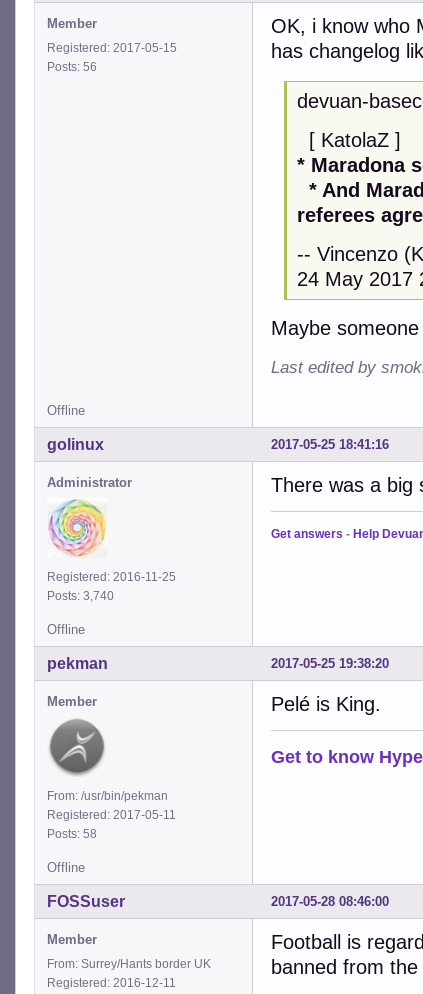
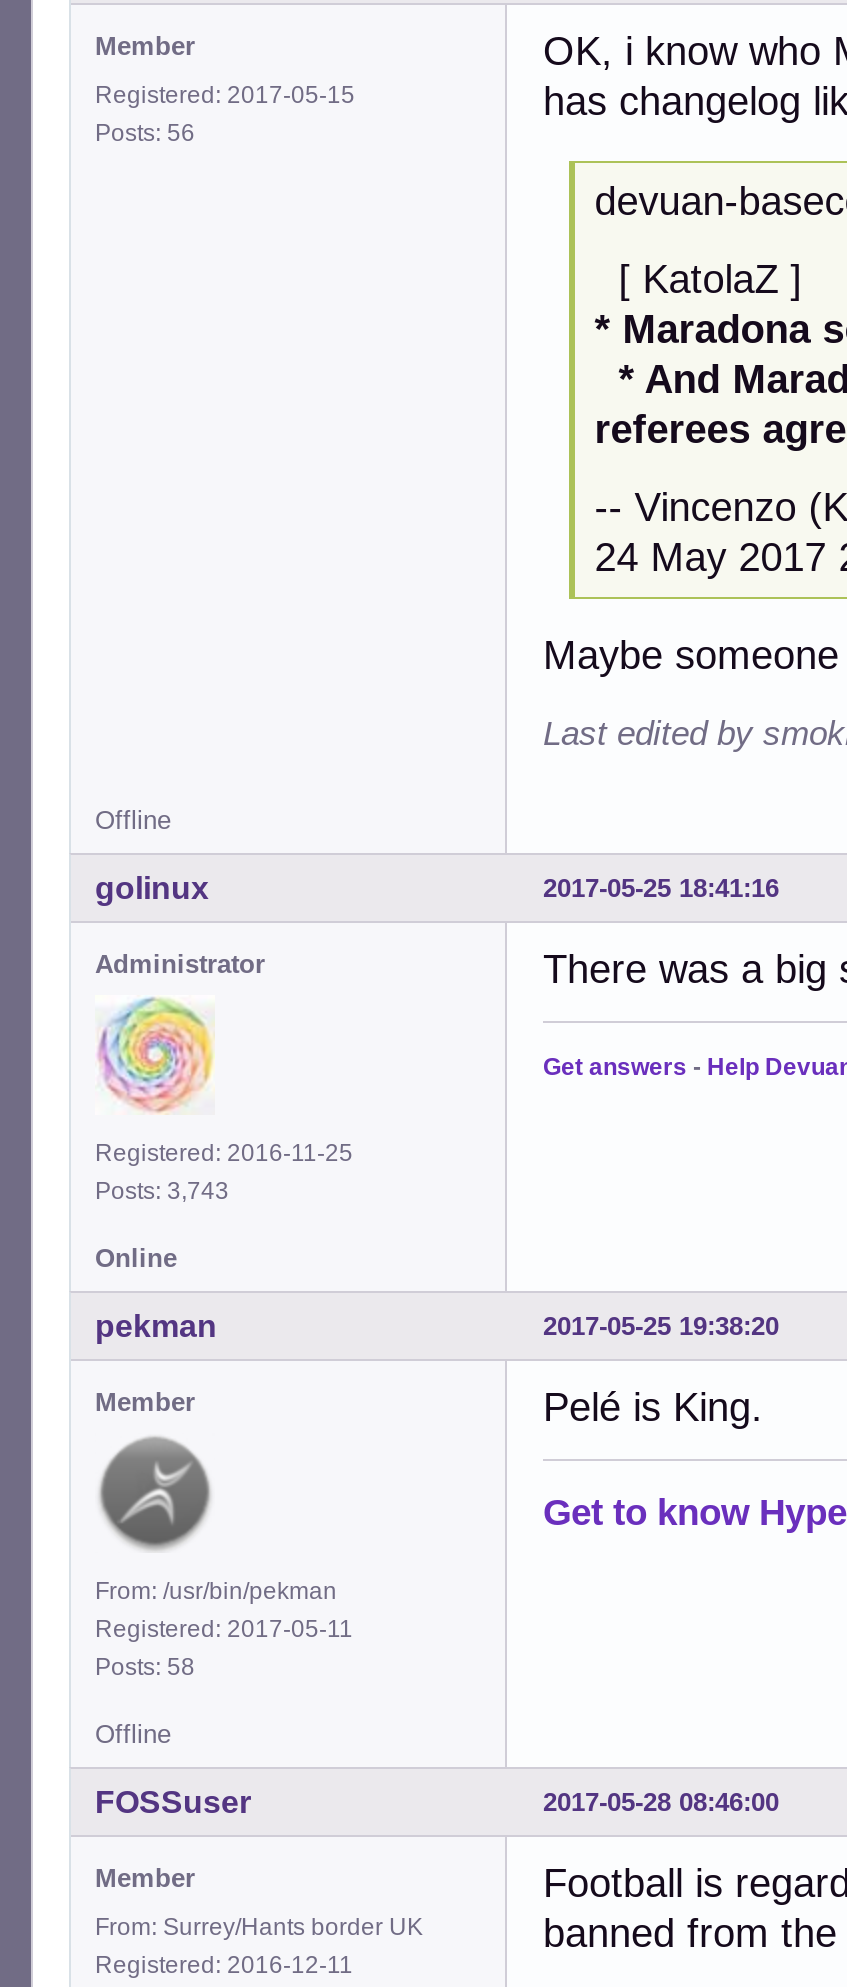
[47,589,120,603] Posts: 3,740 -> [95,1178,241,1206] Posts: 3,743
[47,622,85,637] Offline -> [95,1244,177,1274] Online

